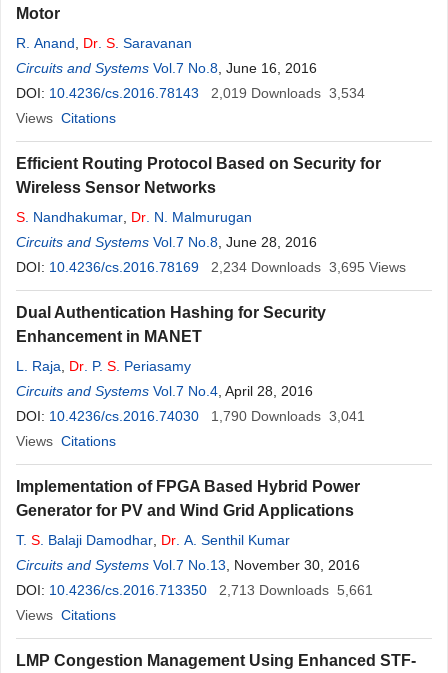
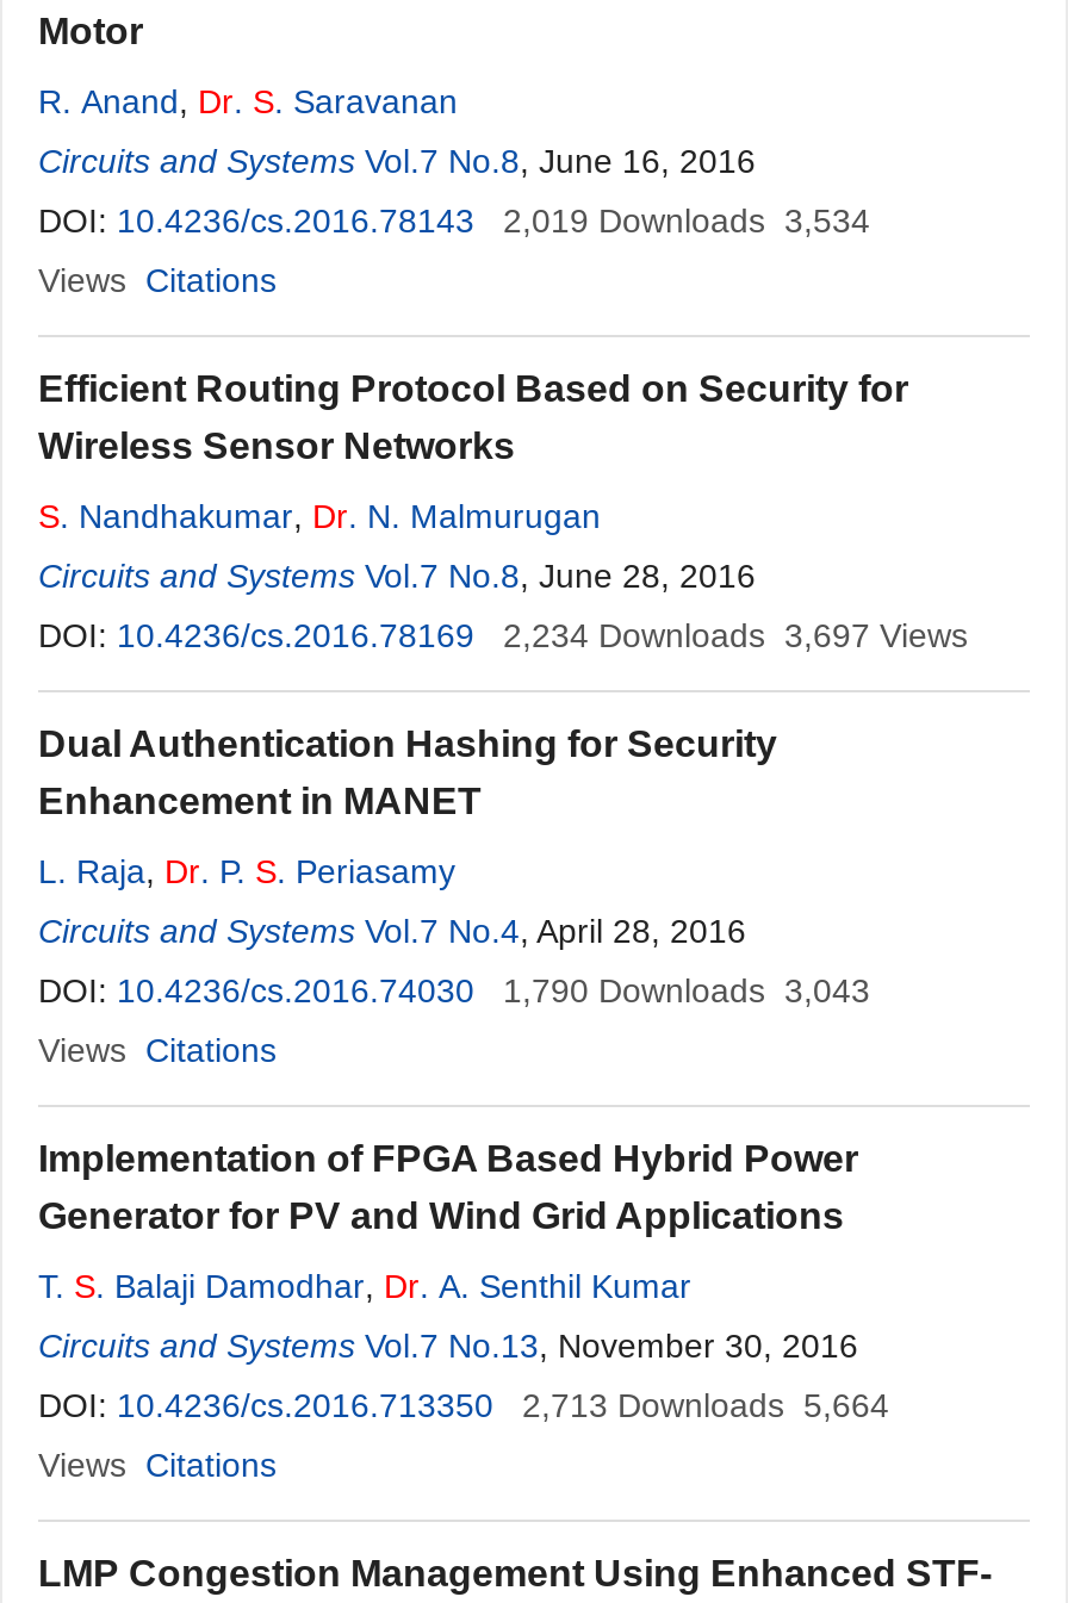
[211,259,406,275] 2,234 Downloads 3,695 Views -> [503,616,968,654] 2,234 Downloads 3,697 Views
[16,408,365,424] DOI: 10.4236/cs.2016.74030 1,790 Downloads 3,041 -> [38,971,870,1009] DOI: 10.4236/cs.2016.74030 1,790 Downloads 3,043
[16,582,373,598] DOI: 10.4236/cs.2016.713350 2,713 Downloads 5,661 -> [38,1386,889,1424] DOI: 10.4236/cs.2016.713350 2,713 Downloads 5,664

